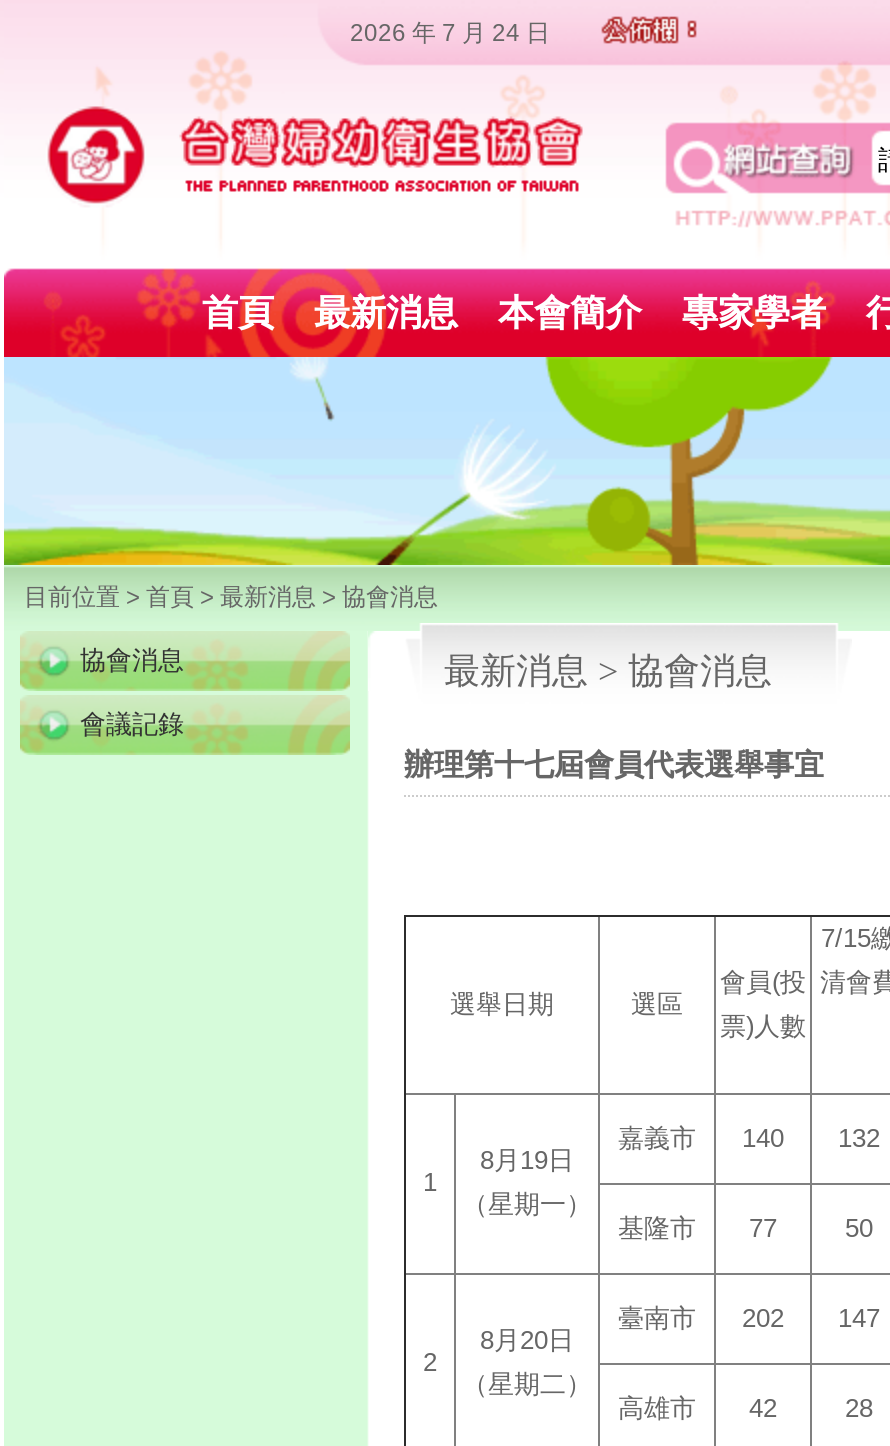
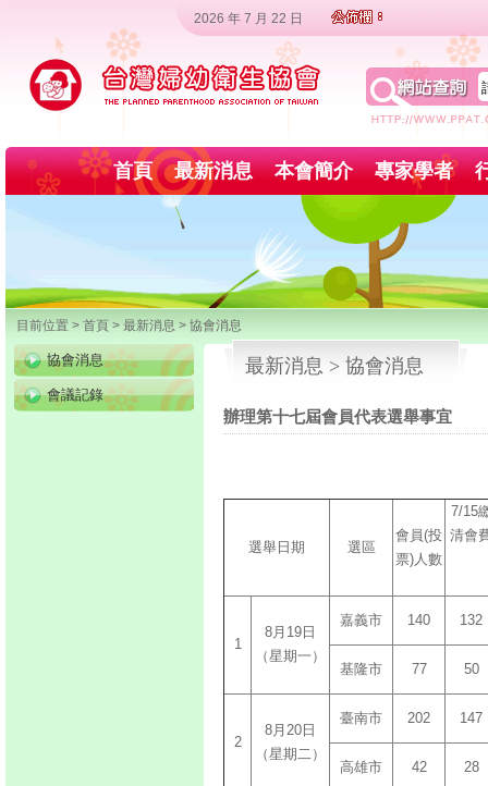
[350,19,550,47] 2026 年 7 月 24 日 -> [194,11,303,26] 2026 年 7 月 22 日

